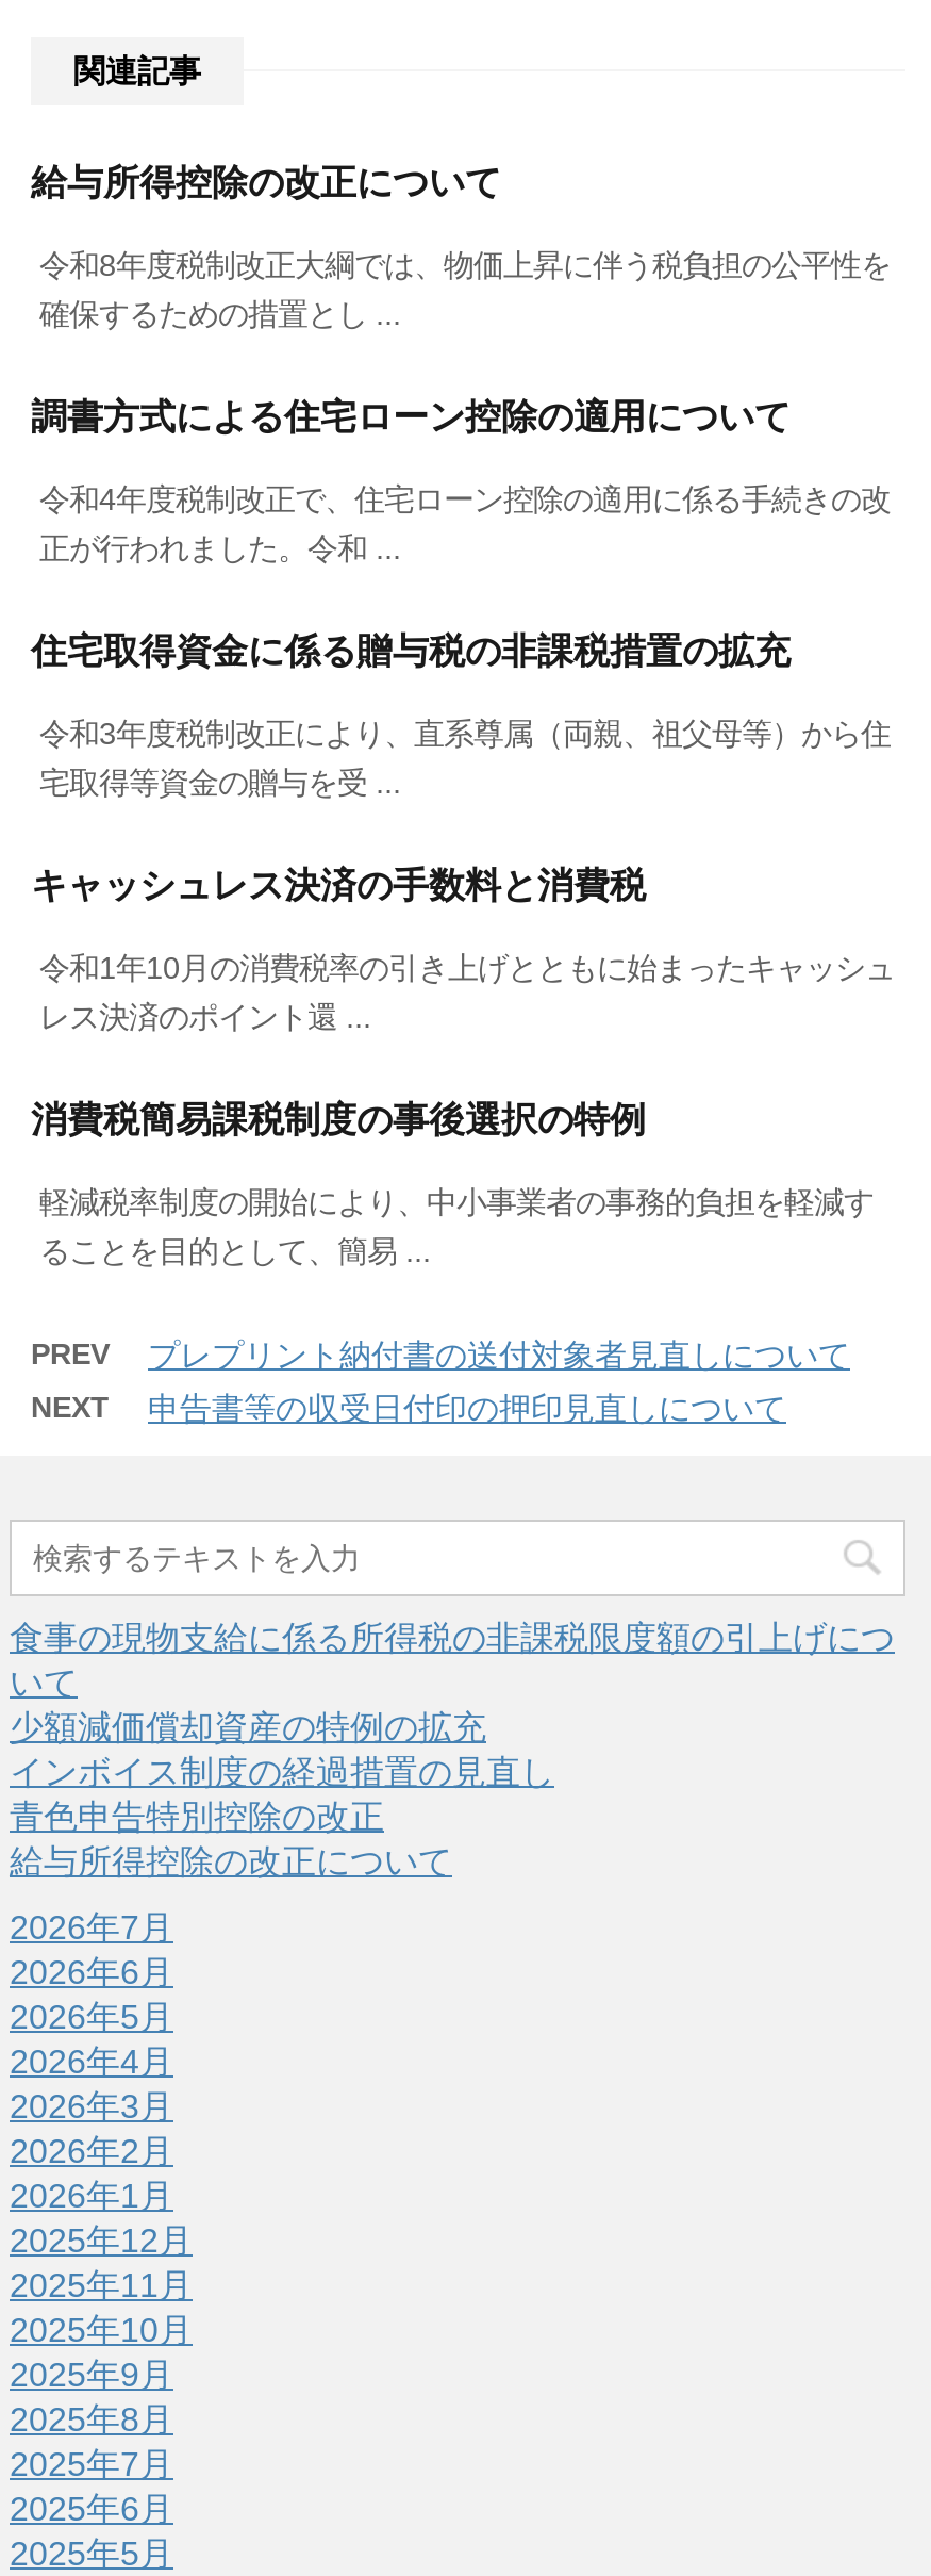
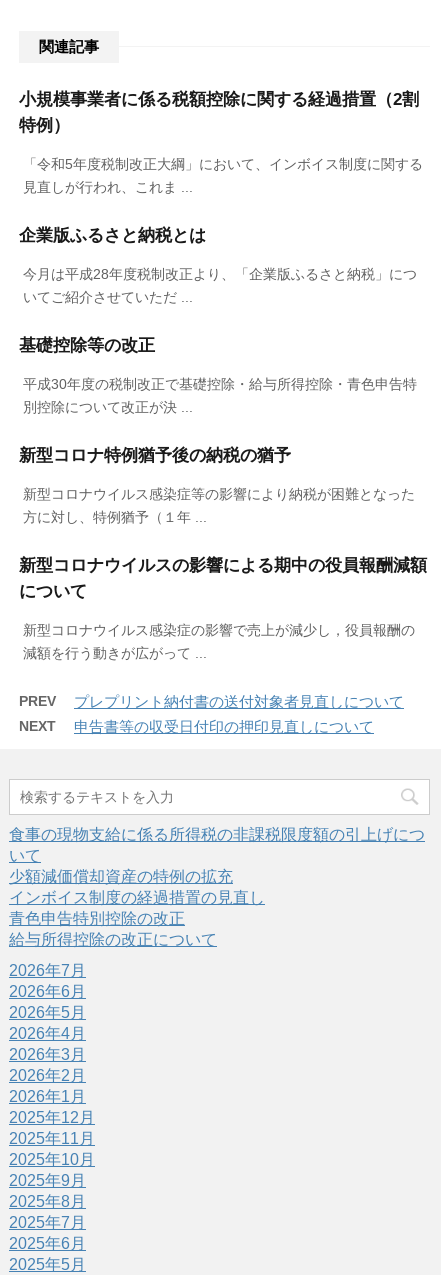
[31,163,501,203] 給与所得控除の改正について -> [19,90,419,135] 小規模事業者に係る税額控除に関する経過措置（2割 | 特例）
[39,248,891,331] 令和8年度税制改正大綱では、物価上昇に伴う税負担の公平性を | 確保するための措置とし ... -> [23,156,423,195] 「令和5年度税制改正大綱」において、インボイス制度に関する | 見直しが行われ、これま ...
[31,397,791,437] 調書方式による住宅ローン控除の適用について -> [19,226,206,245] 企業版ふるさと納税とは
[39,482,891,565] 令和4年度税制改正で、住宅ローン控除の適用に係る手続きの改 | 正が行われました。令和 ... -> [23,266,417,305] 今月は平成28年度税制改正より、「企業版ふるさと納税」につ | いてご紹介させていただ ...
[31,631,791,672] 住宅取得資金に係る贈与税の非課税措置の拡充 -> [19,336,155,355] 基礎控除等の改正
[39,716,891,799] 令和3年度税制改正により、直系尊属（両親、祖父母等）から住 | 宅取得等資金の贈与を受 ... -> [23,376,417,415] 平成30年度の税制改正で基礎控除・給与所得控除・青色申告特 | 別控除について改正が決 ...
[31,865,646,906] キャッシュレス決済の手数料と消費税 -> [19,446,291,465] 新型コロナ特例猶予後の納税の猶予
[39,951,895,1034] 令和1年10月の消費税率の引き上げとともに始まったキャッシュ | レス決済のポイント還 ... -> [23,486,415,525] 新型コロナウイルス感染症等の影響により納税が困難となった | 方に対し、特例猶予（１年 ...
[31,1100,646,1140] 消費税簡易課税制度の事後選択の特例 -> [19,556,427,601] 新型コロナウイルスの影響による期中の役員報酬減額 | について
[39,1185,874,1268] 軽減税率制度の開始により、中小事業者の事務的負担を軽減す | ることを目的として、簡易 ... -> [23,622,415,661] 新型コロナウイルス感染症の影響で売上が減少し，役員報酬の | 減額を行う動きが広がって ...

